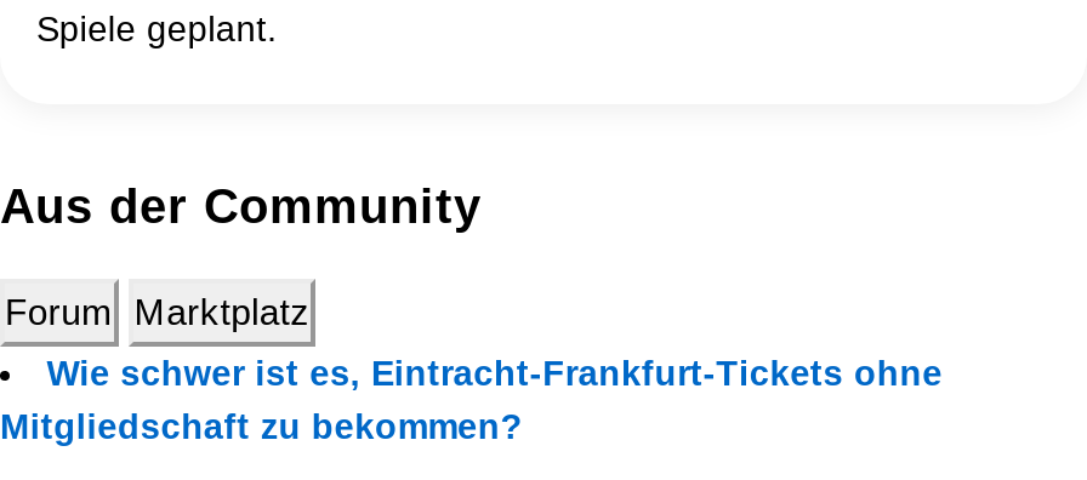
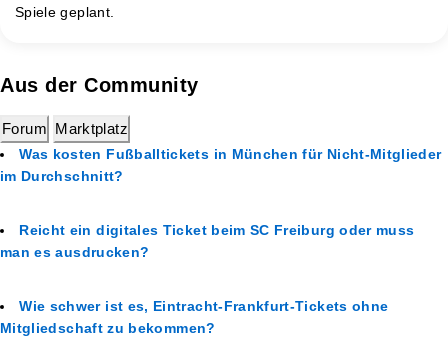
none -> [0,146,442,260] Was kosten Fußballtickets in München für Nicht-Mitglieder | im Durchschnitt? | Reicht ein digitales Ticket beim SC Freiburg oder muss | man es ausdrucken?

